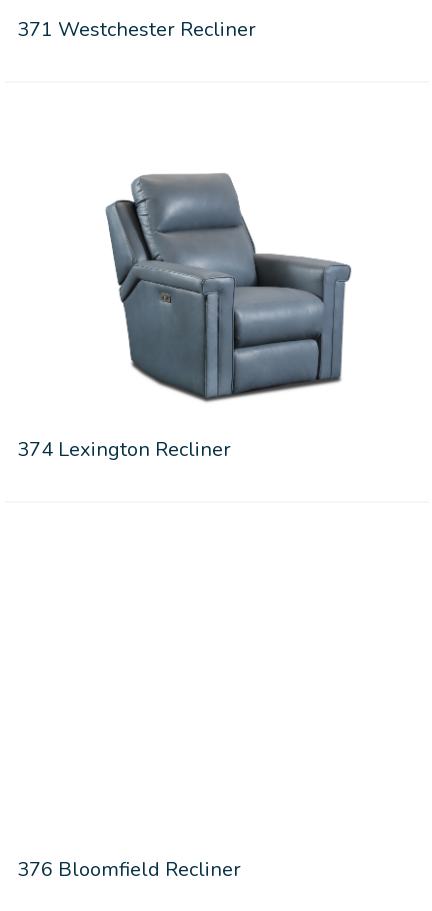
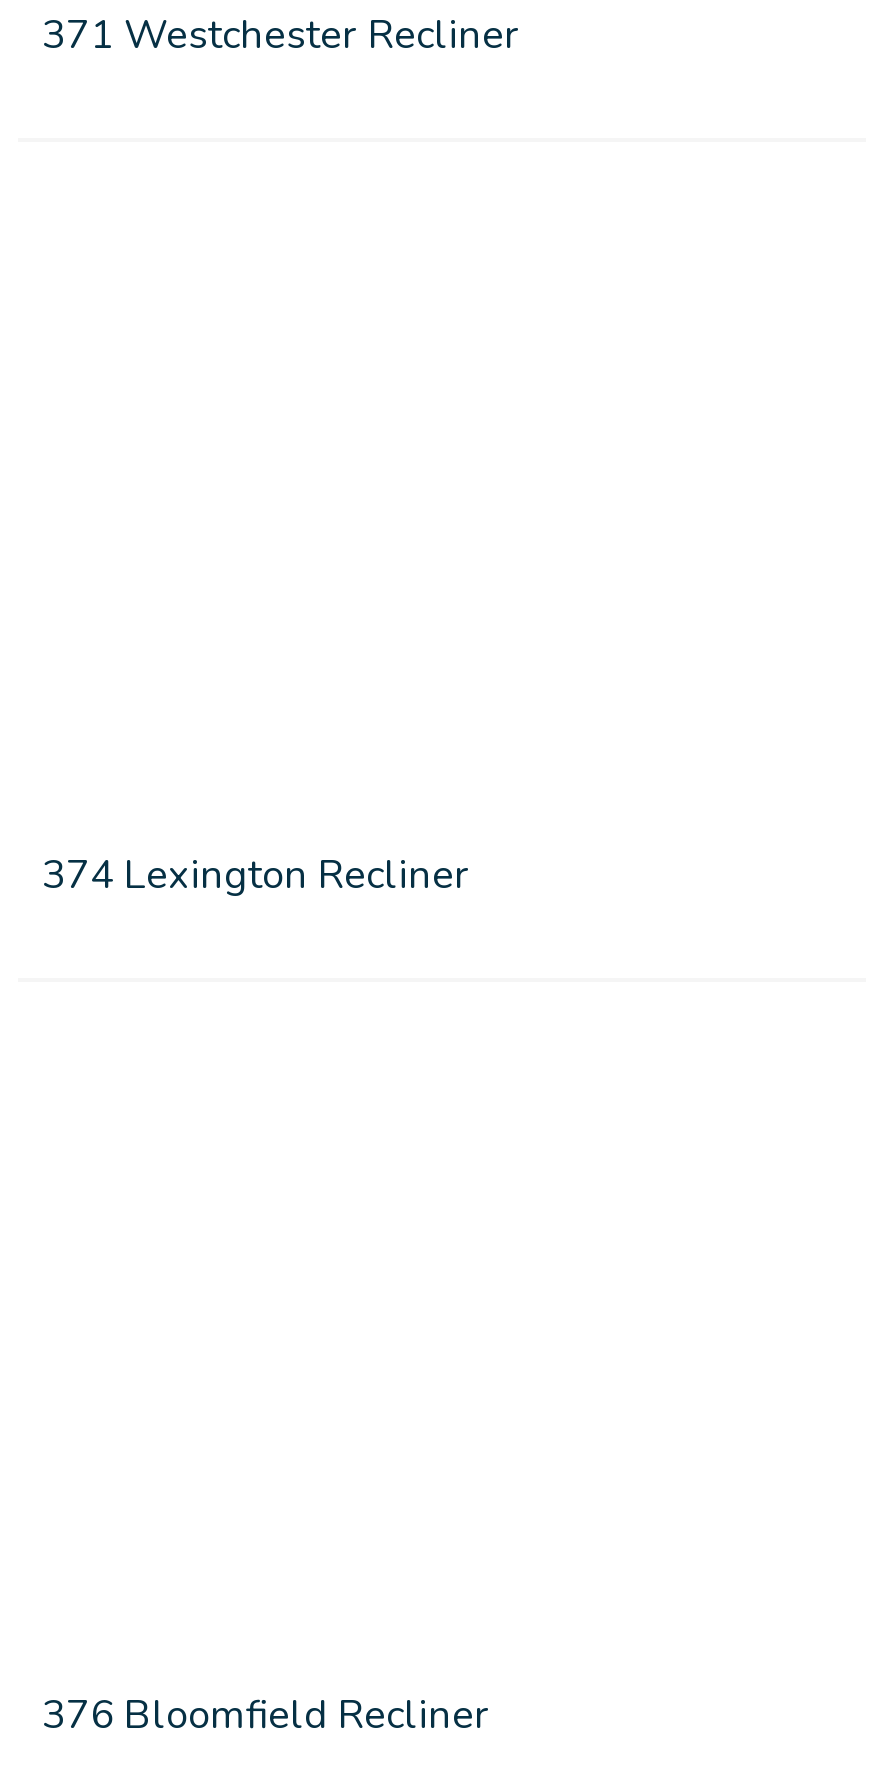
[105,172,352,403] [image] -> none

